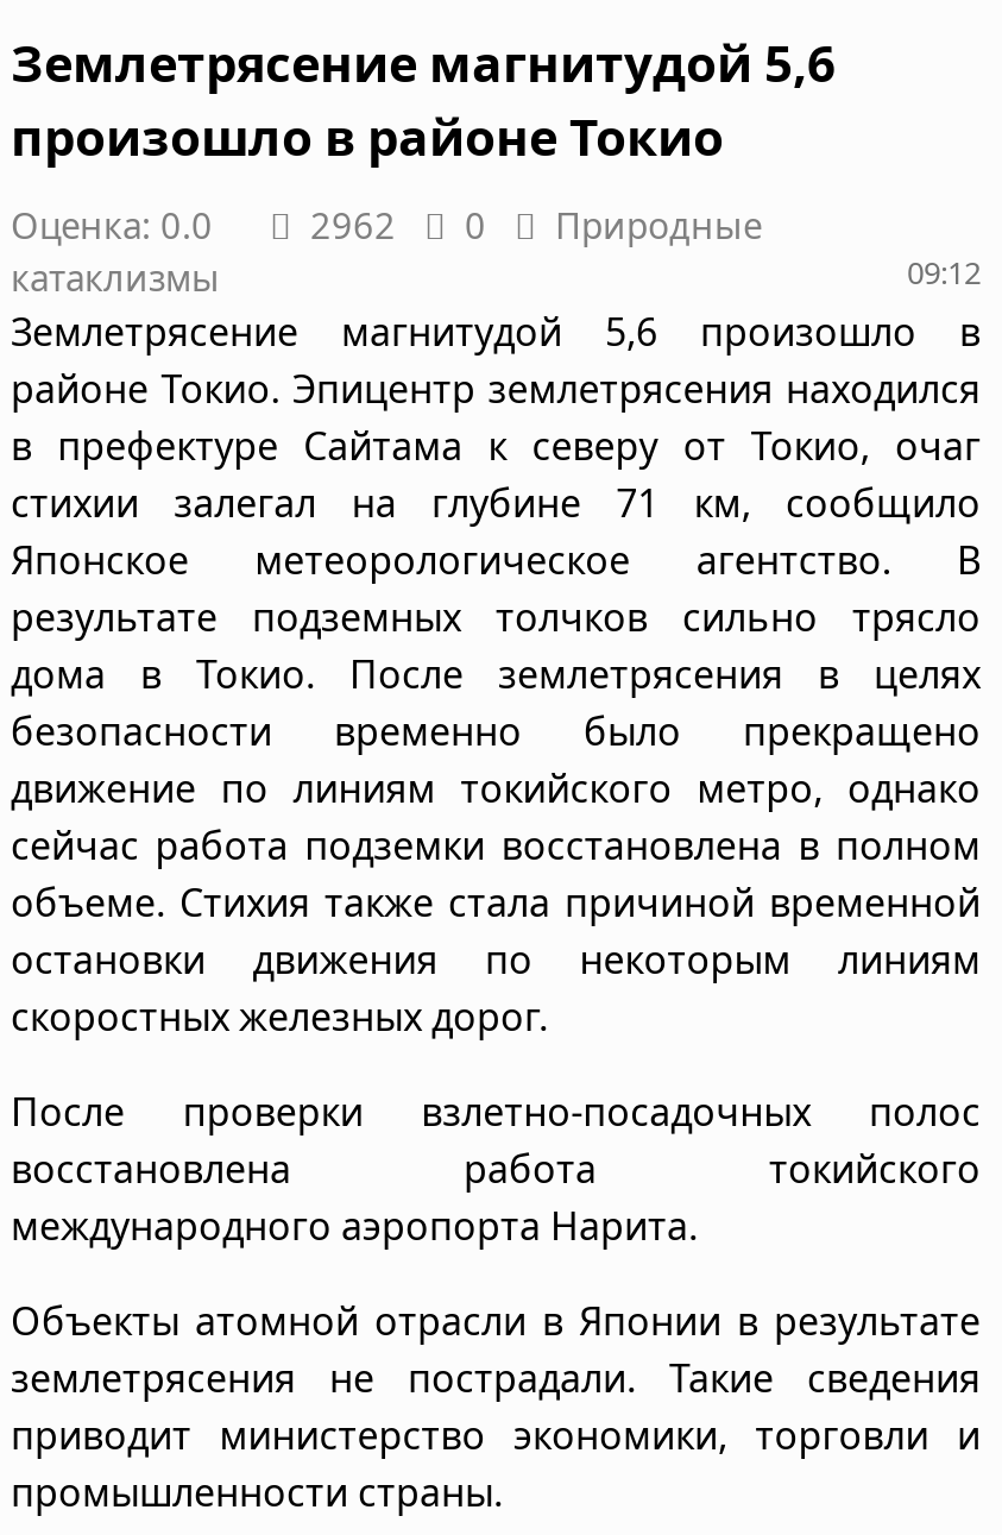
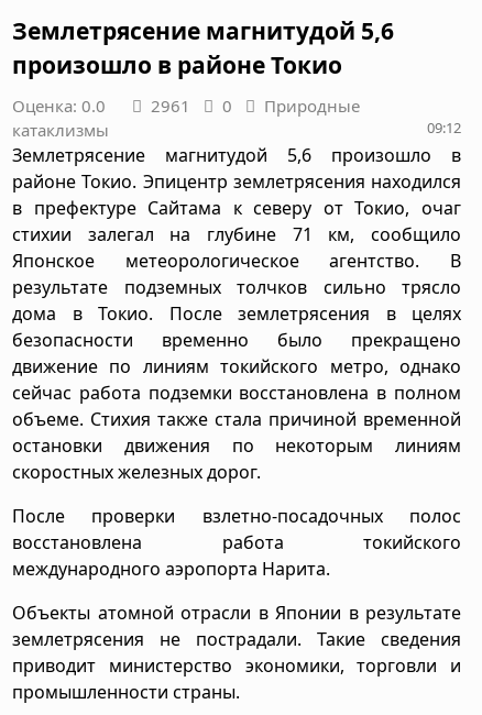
[11,202,762,249] Оценка: 0.0 2962 0 Природные -> [12,95,360,117] Оценка: 0.0 2961 0 Природные

